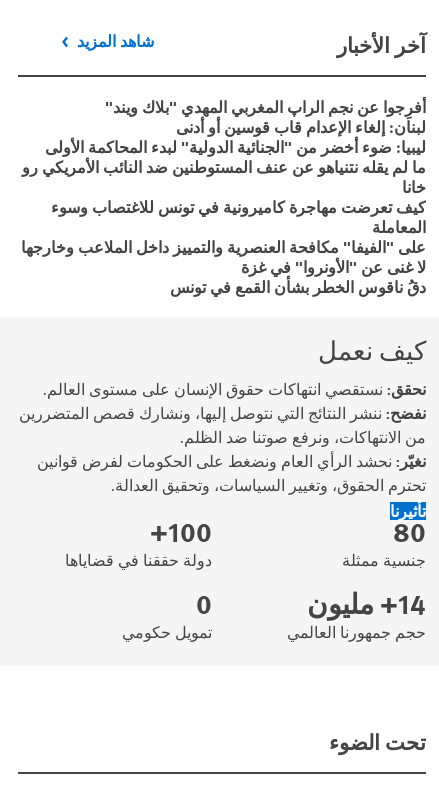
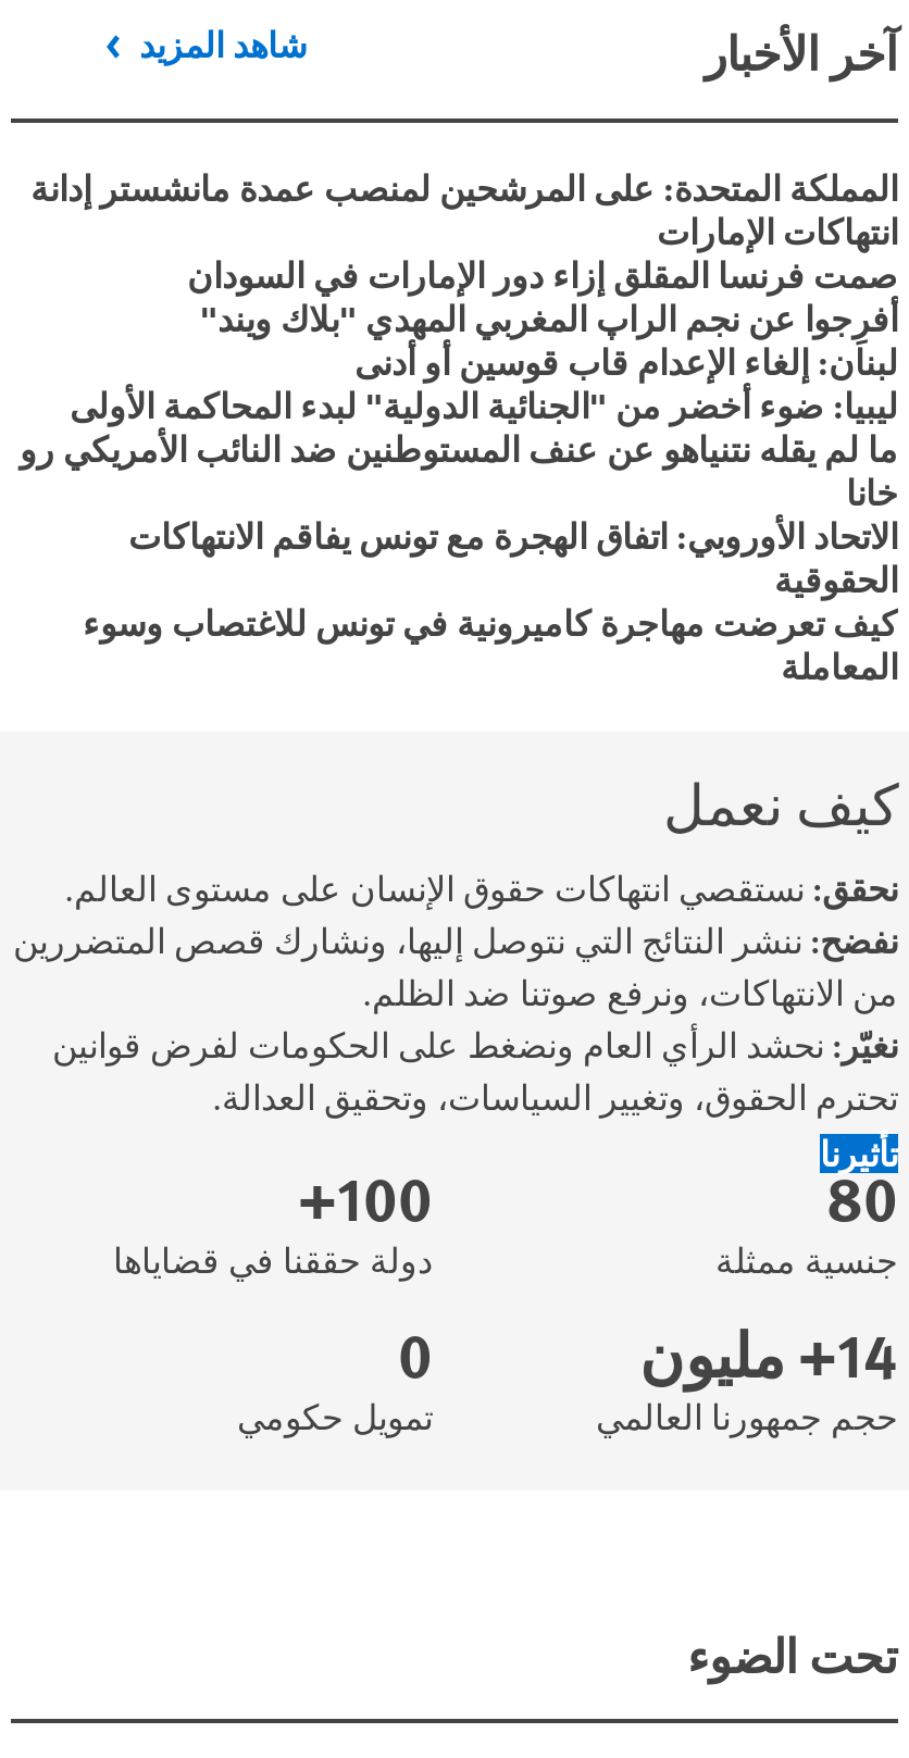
none -> [30,162,898,299] المملكة المتحدة: على المرشحين لمنصب عمدة مانشستر إدانة | انتهاكات الإمارات | صمت فرنسا المقلق إزاء دور الإمارات في السودان
moved [22,95,426,198] -> [20,292,898,516]: أفرِجوا عن نجم الراپ المغربي المهدي "بلاك ويند" | لبنان: إلغاء الإعدام قاب قوسين أو أدنى | ليبيا: ضوء أخضر من "الجنائية الدولية" لبدء المحاكمة الأولى | ما لم يقله نتنياهو عن عنف المستوطنين ضد النائب الأمريكي رو | خانا
moved [51,195,426,238] -> [83,596,898,690]: كيف تعرضت مهاجرة كاميرونية في تونس للاغتصاب وسوء | المعاملة
none -> [128,509,898,603] الاتحاد الأوروبي: اتفاق الهجرة مع تونس يفاقم الانتهاكات | الحقوقية
[21,235,426,298] على "الفيفا" مكافحة العنصرية والتمييز داخل الملاعب وخارجها | لا غنى عن "الأونروا" في غزة | دقُ ناقوس الخطر بشأن القمع في تونس -> none

